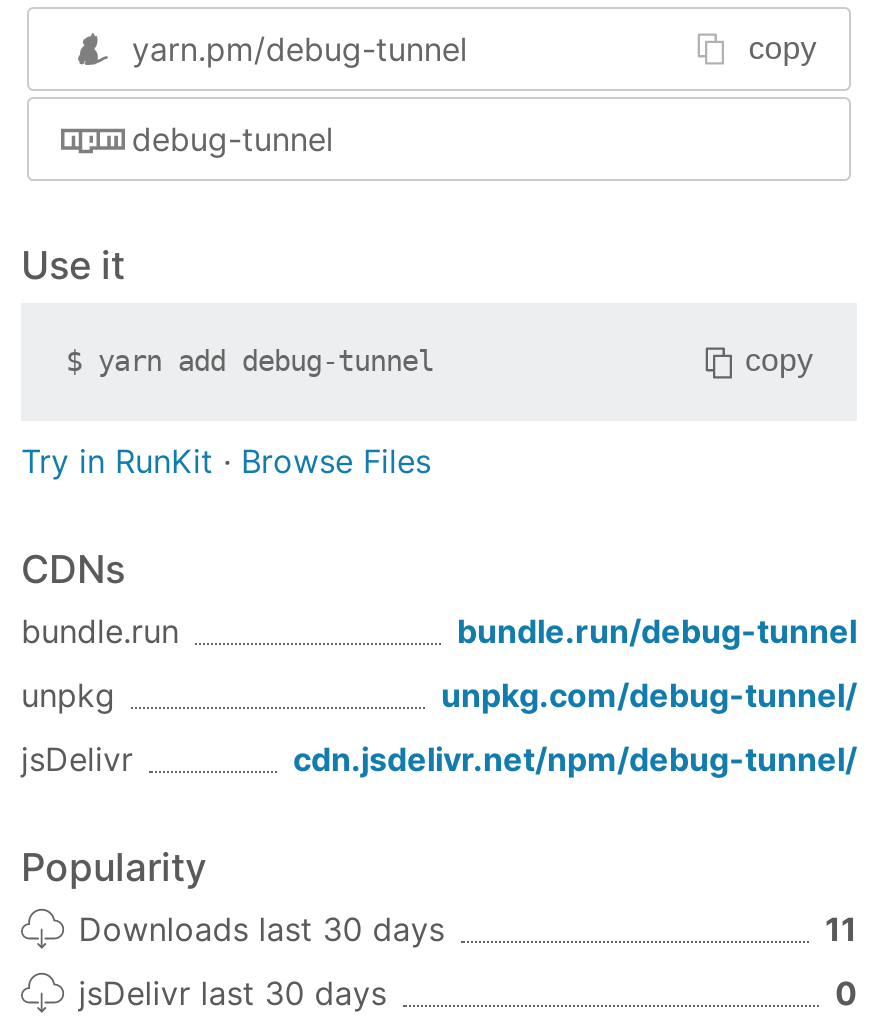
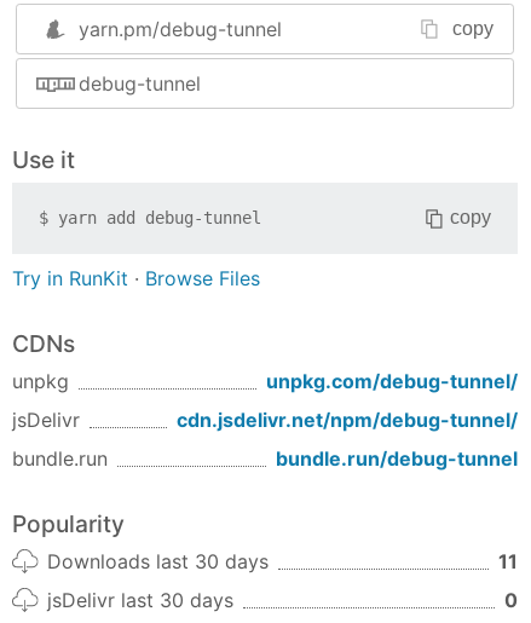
moved [21,611,857,651] -> [12,447,518,471]: bundle.run | bundle.run/debug-tunnel
moved [21,675,857,779] -> [12,369,518,432]: unpkg | unpkg.com/debug-tunnel/ | jsDelivr | cdn.jsdelivr.net/npm/debug-tunnel/

